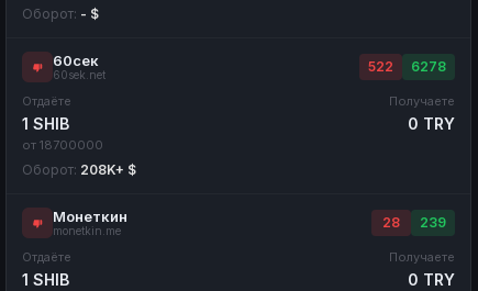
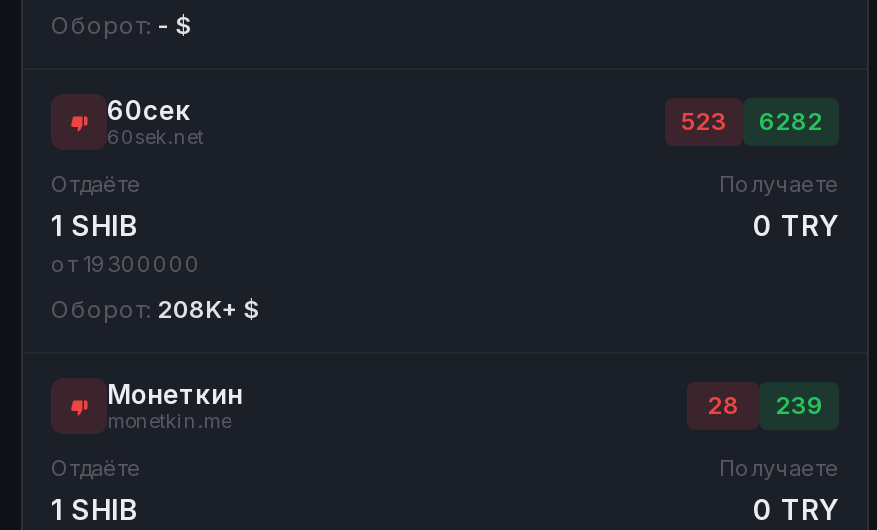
[368,58,393,74] 522 -> [681,105,727,135] 523
[411,58,446,74] 6278 -> [759,105,823,135] 6282
[22,137,103,152] от 18700000 -> [51,249,201,277] от 19300000

